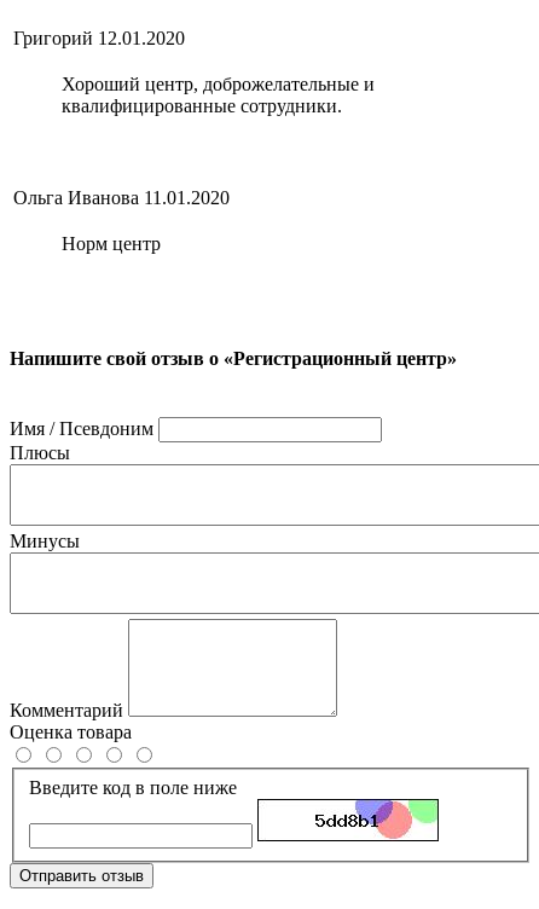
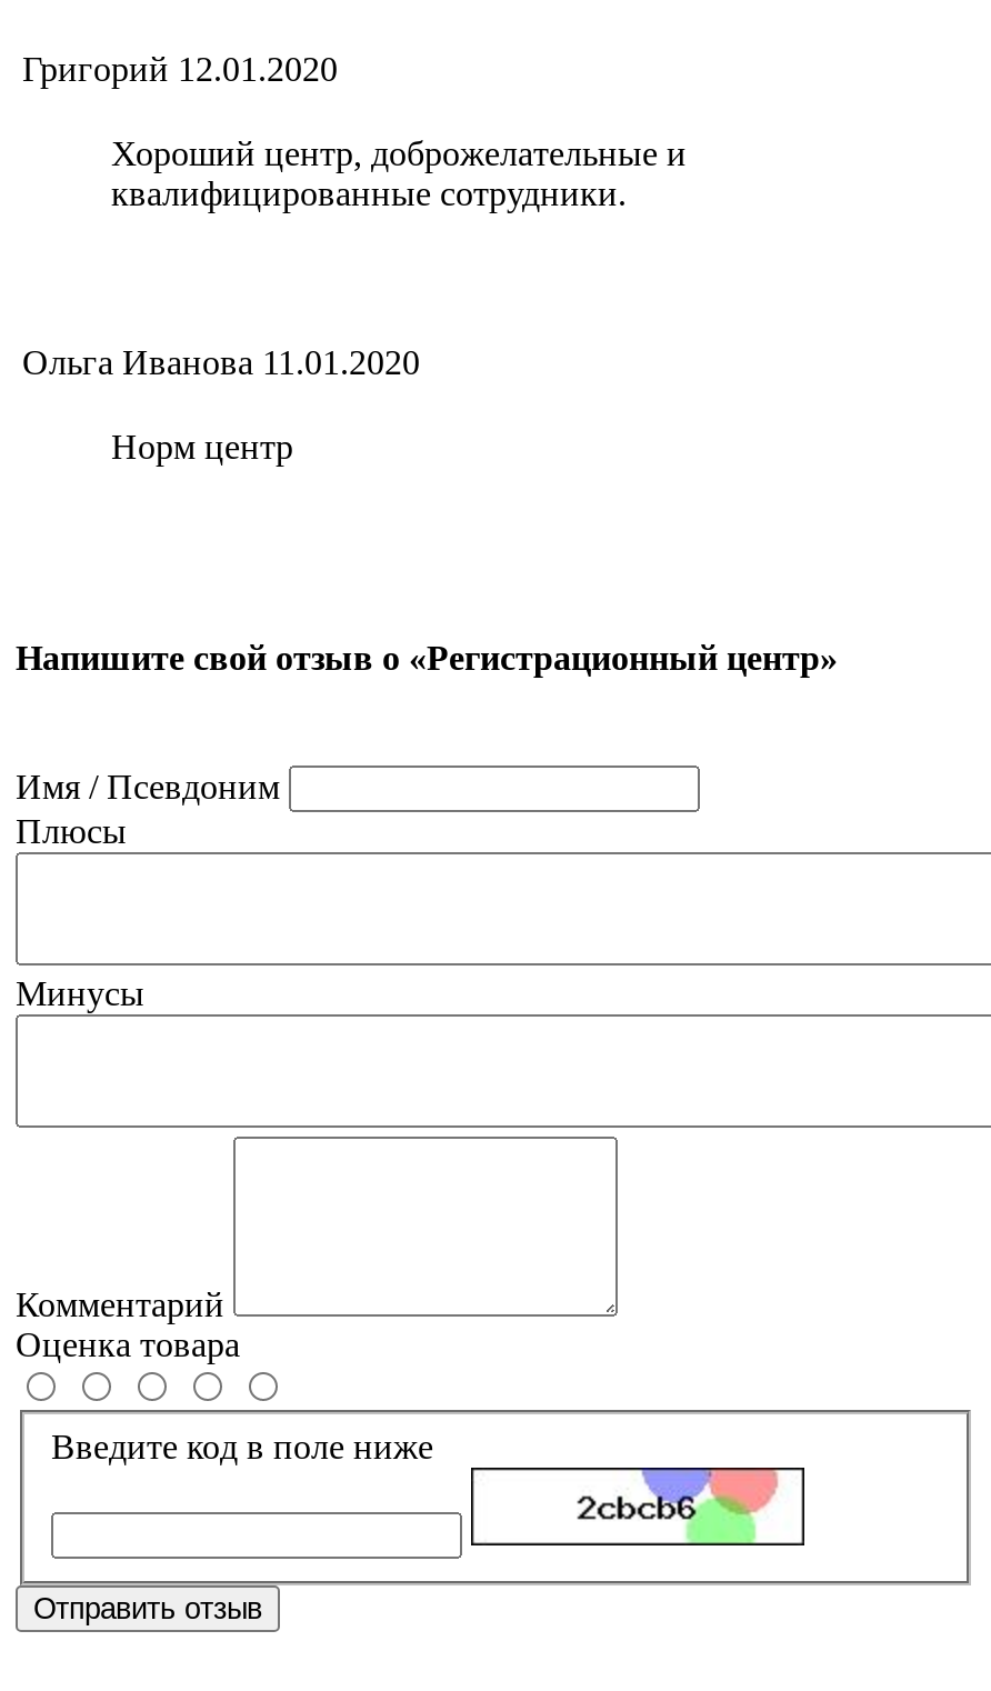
[315,798,439,841] [image] -> [575,1465,804,1545] [image]

